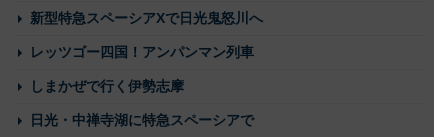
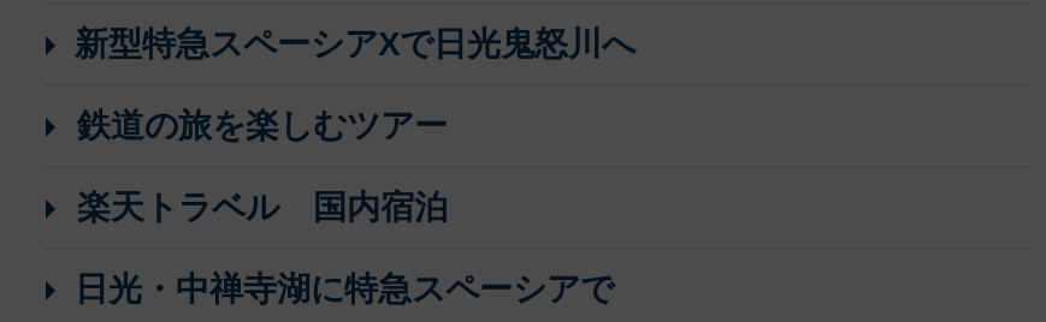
[30,44,254,60] レッツゴー四国！アンパンマン列車 -> [77,106,448,144] 鉄道の旅を楽しむツアー
[30,78,184,94] しまかぜで行く伊勢志摩 -> [77,187,448,226] 楽天トラベル 国内宿泊

